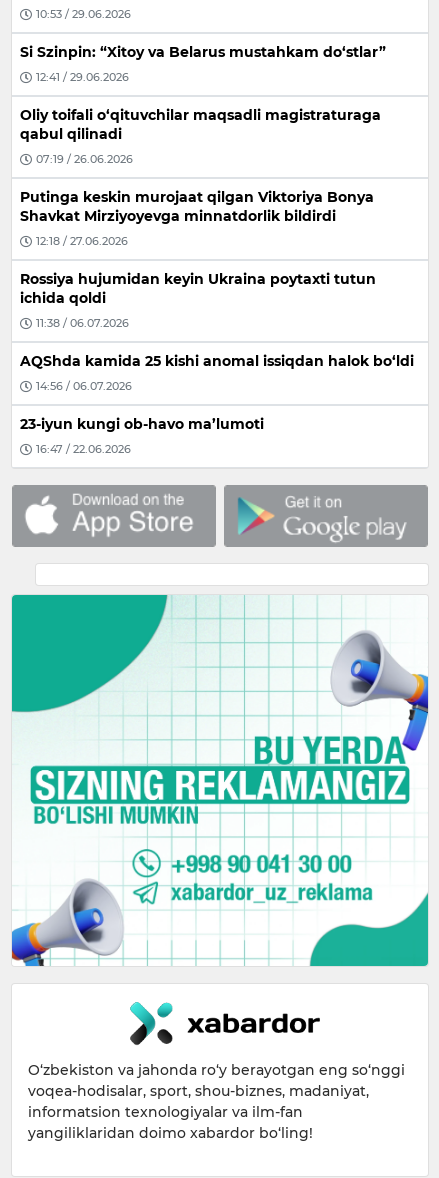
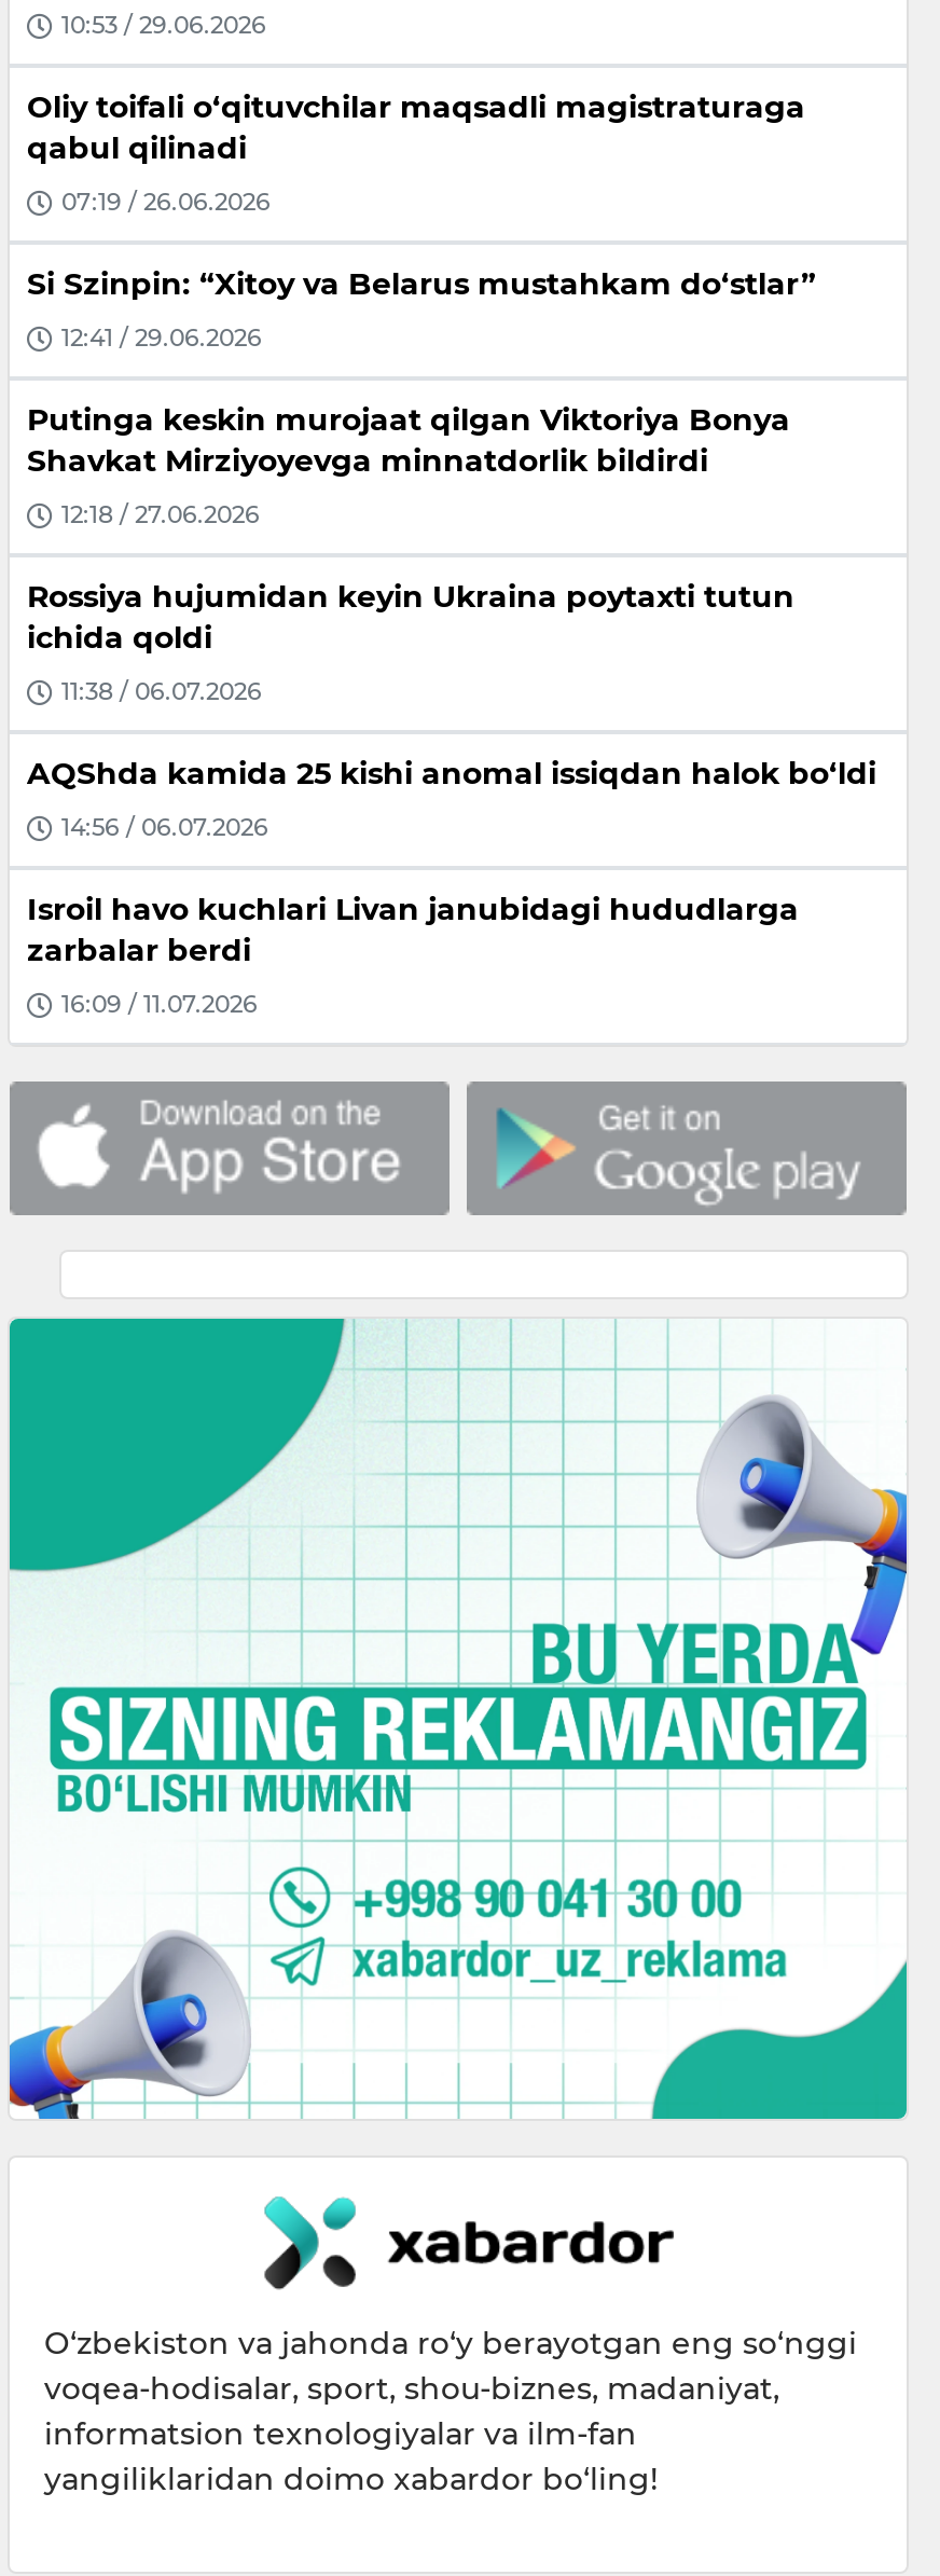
moved [20,42,386,84] -> [27,263,816,353]: Si Szinpin: “Xitoy va Belarus mustahkam do‘stlar” | 12:41 / 29.06.2026
moved [20,105,381,166] -> [27,86,805,217]: Oliy toifali o‘qituvchilar maqsadli magistraturaga | qabul qilinadi | 07:19 / 26.06.2026
[20,414,264,432] 23-iyun kungi ob-havo ma’lumoti -> [27,888,799,968] Isroil havo kuchlari Livan janubidagi hududlarga | zarbalar berdi
[36,442,131,456] 16:47 / 22.06.2026 -> [61,989,258,1019] 16:09 / 11.07.2026

